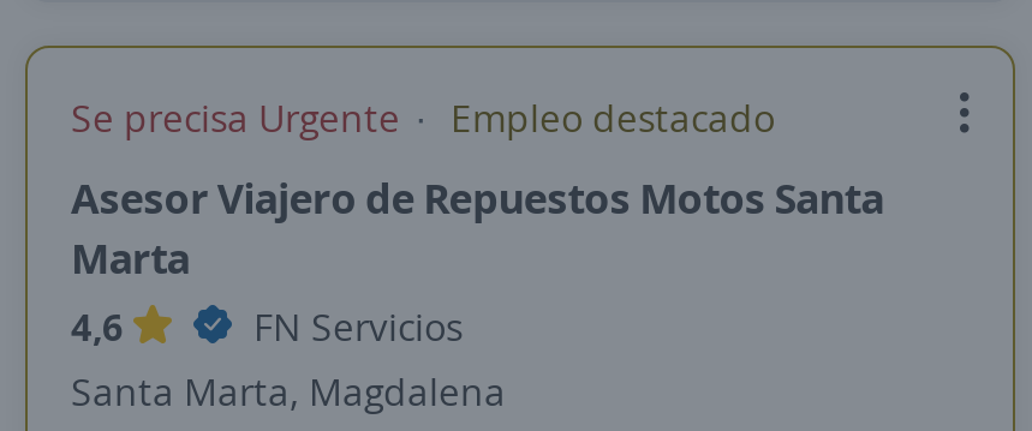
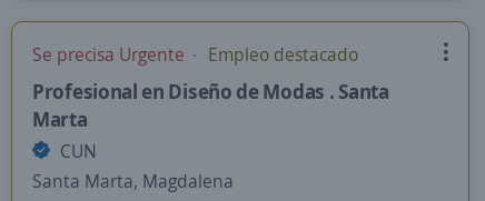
[71,168,884,226] Asesor Viajero de Repuestos Motos Santa -> [32,78,389,104] Profesional en Diseño de Modas . Santa
[71,300,463,353] 4,6 | FN Servicios -> [56,139,97,163] CUN

